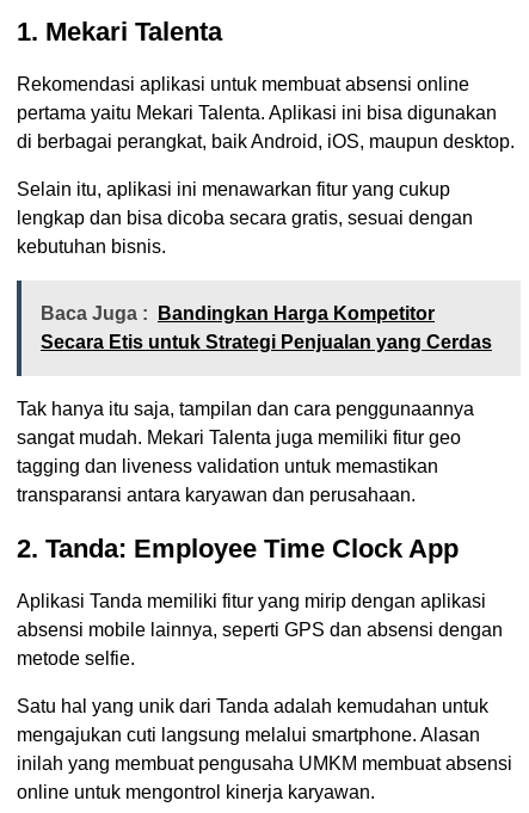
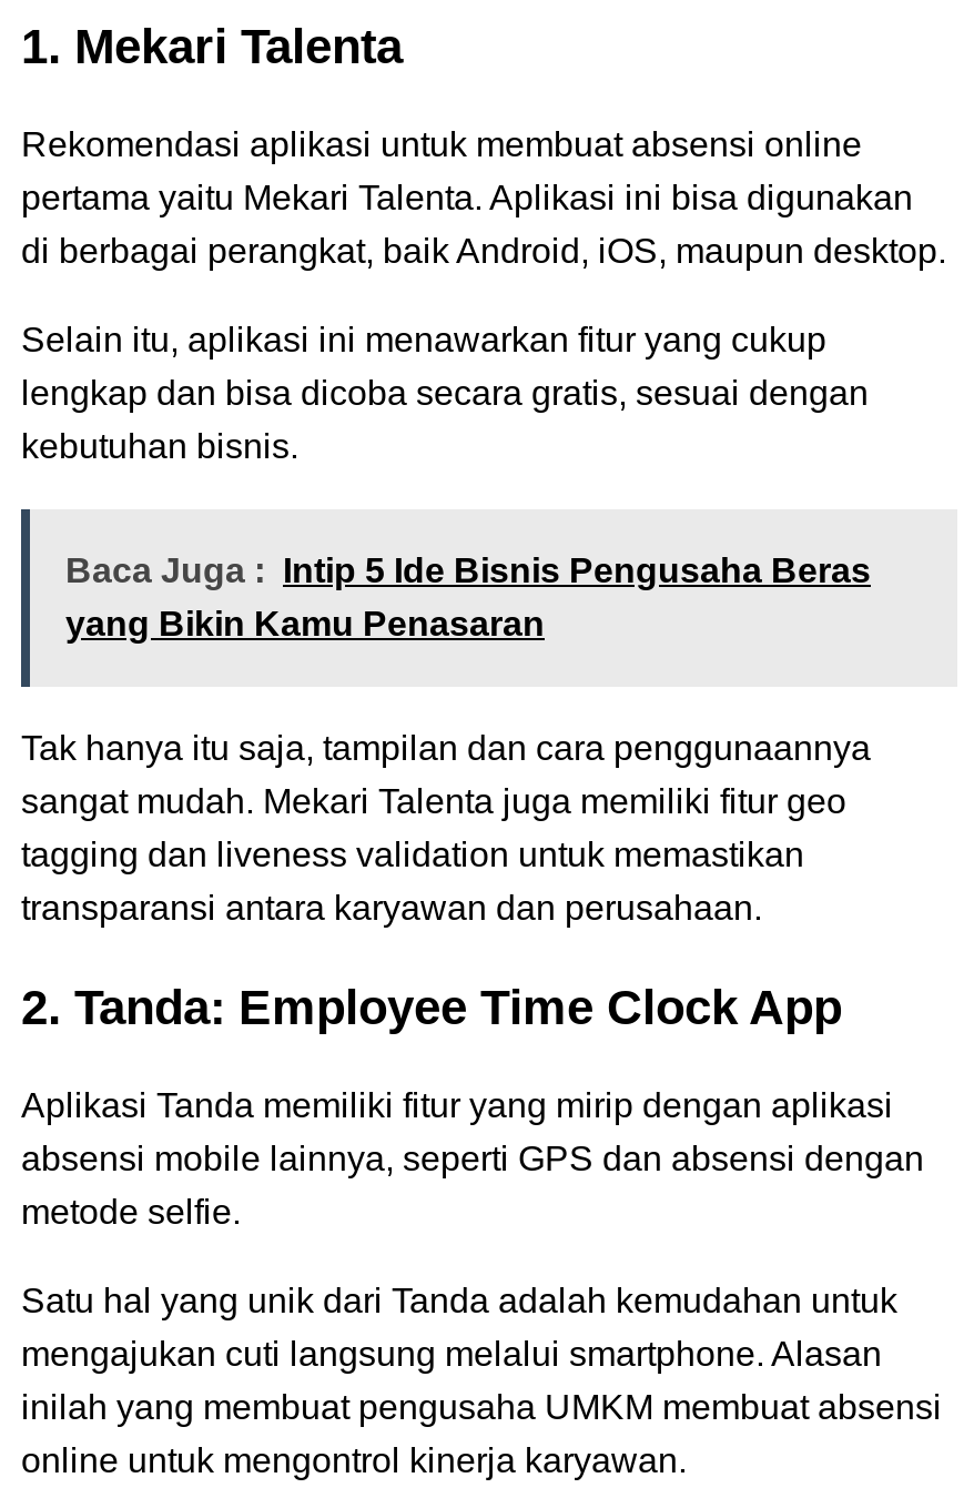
[41,304,492,353] Baca Juga : Bandingkan Harga Kompetitor | Secara Etis untuk Strategi Penjualan yang Cerdas -> [65,552,871,643] Baca Juga : Intip 5 Ide Bisnis Pengusaha Beras | yang Bikin Kamu Penasaran

